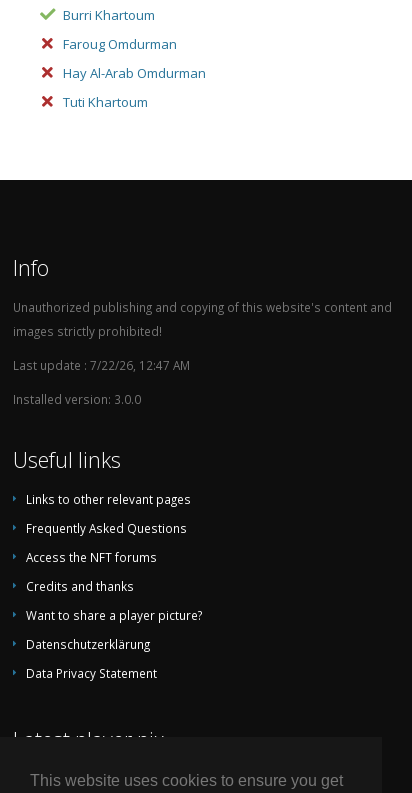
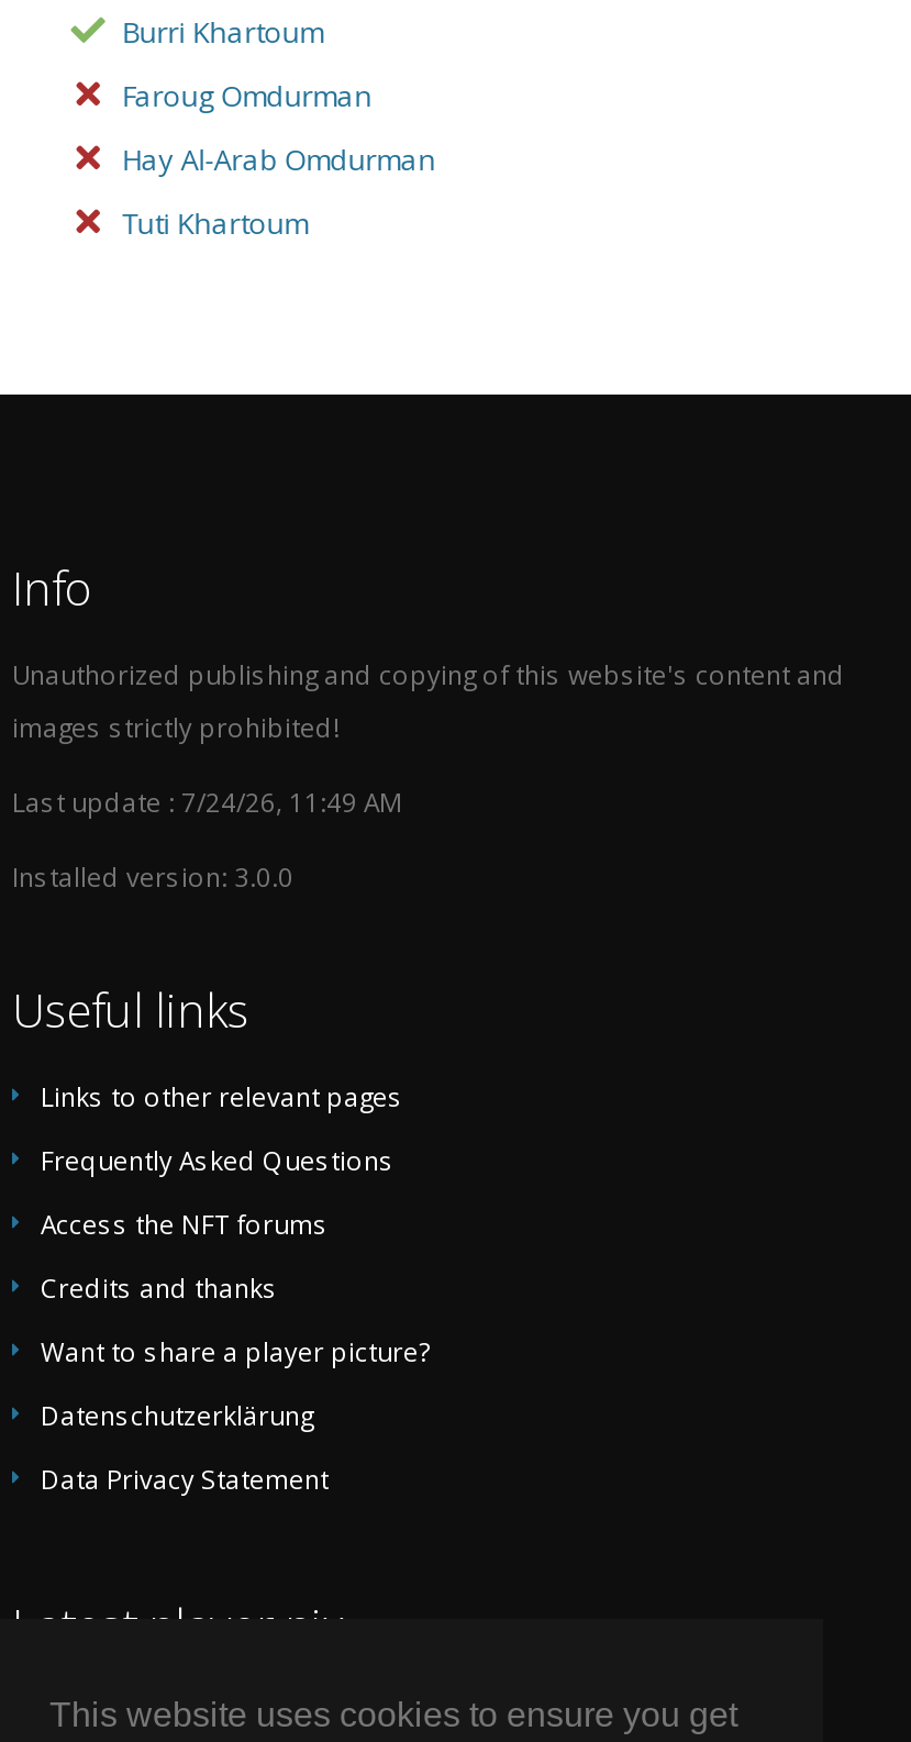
[13,357,190,373] Last update : 7/22/26, 12:47 AM -> [12,784,401,819] Last update : 7/24/26, 11:49 AM

